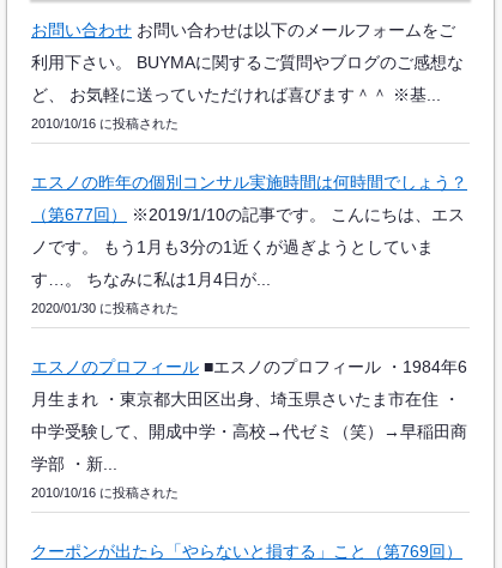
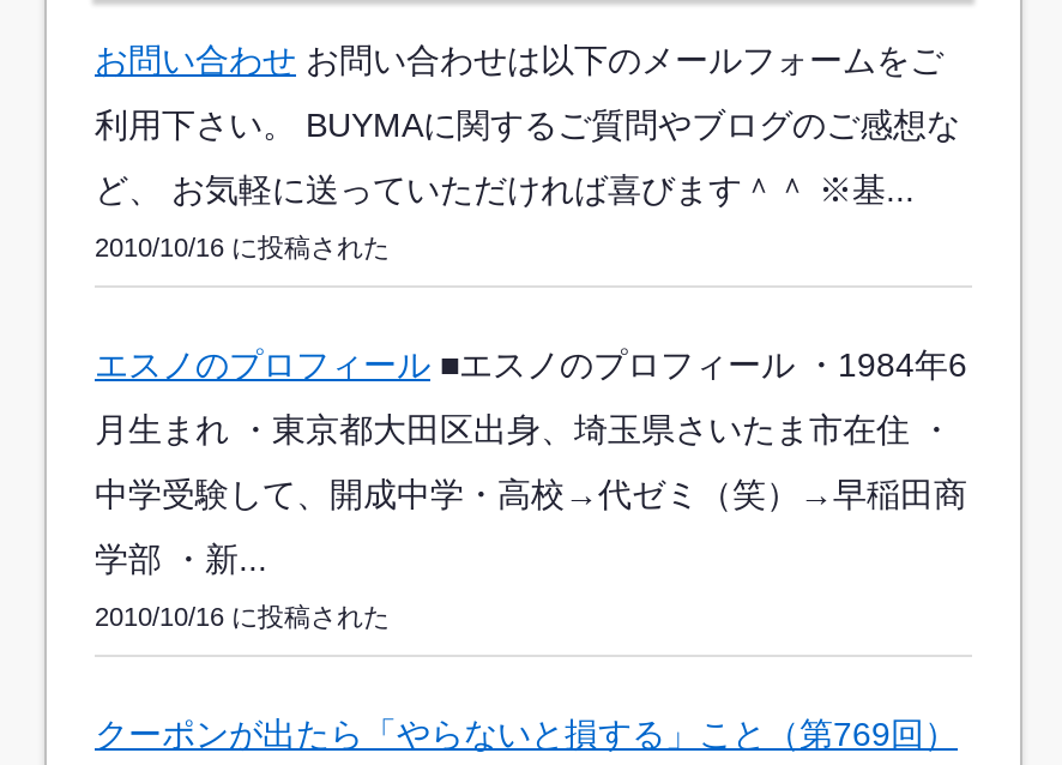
[31,172,467,315] エスノの昨年の個別コンサル実施時間は何時間でしょう？ | （第677回） ※2019/1/10の記事です。 こんにちは、エス | ノです。 もう1月も3分の1近くが過ぎようとしていま | す…。 ちなみに私は1月4日が... | 2020/01/30 に投稿された -> none

